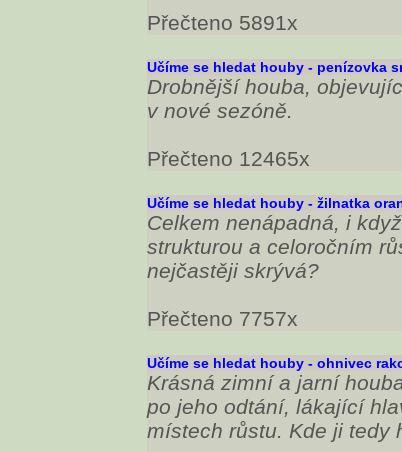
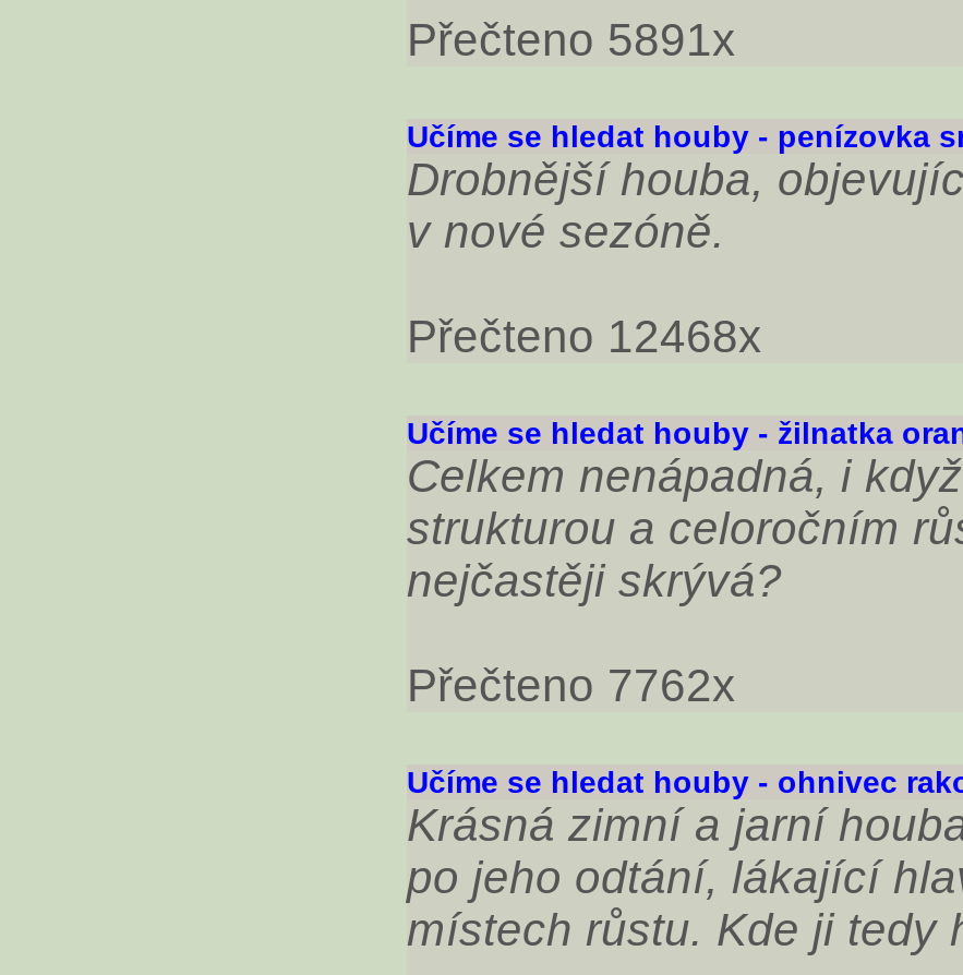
[147,146,310,169] Přečteno 12465x -> [407,310,762,360] Přečteno 12468x
[147,306,298,329] Přečteno 7757x -> [407,659,736,709] Přečteno 7762x

